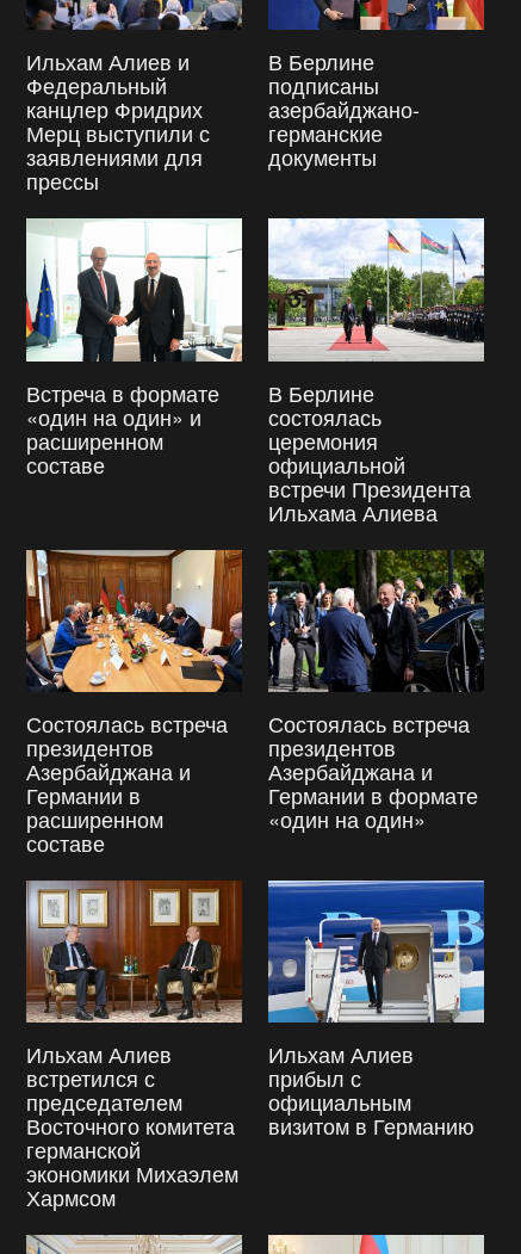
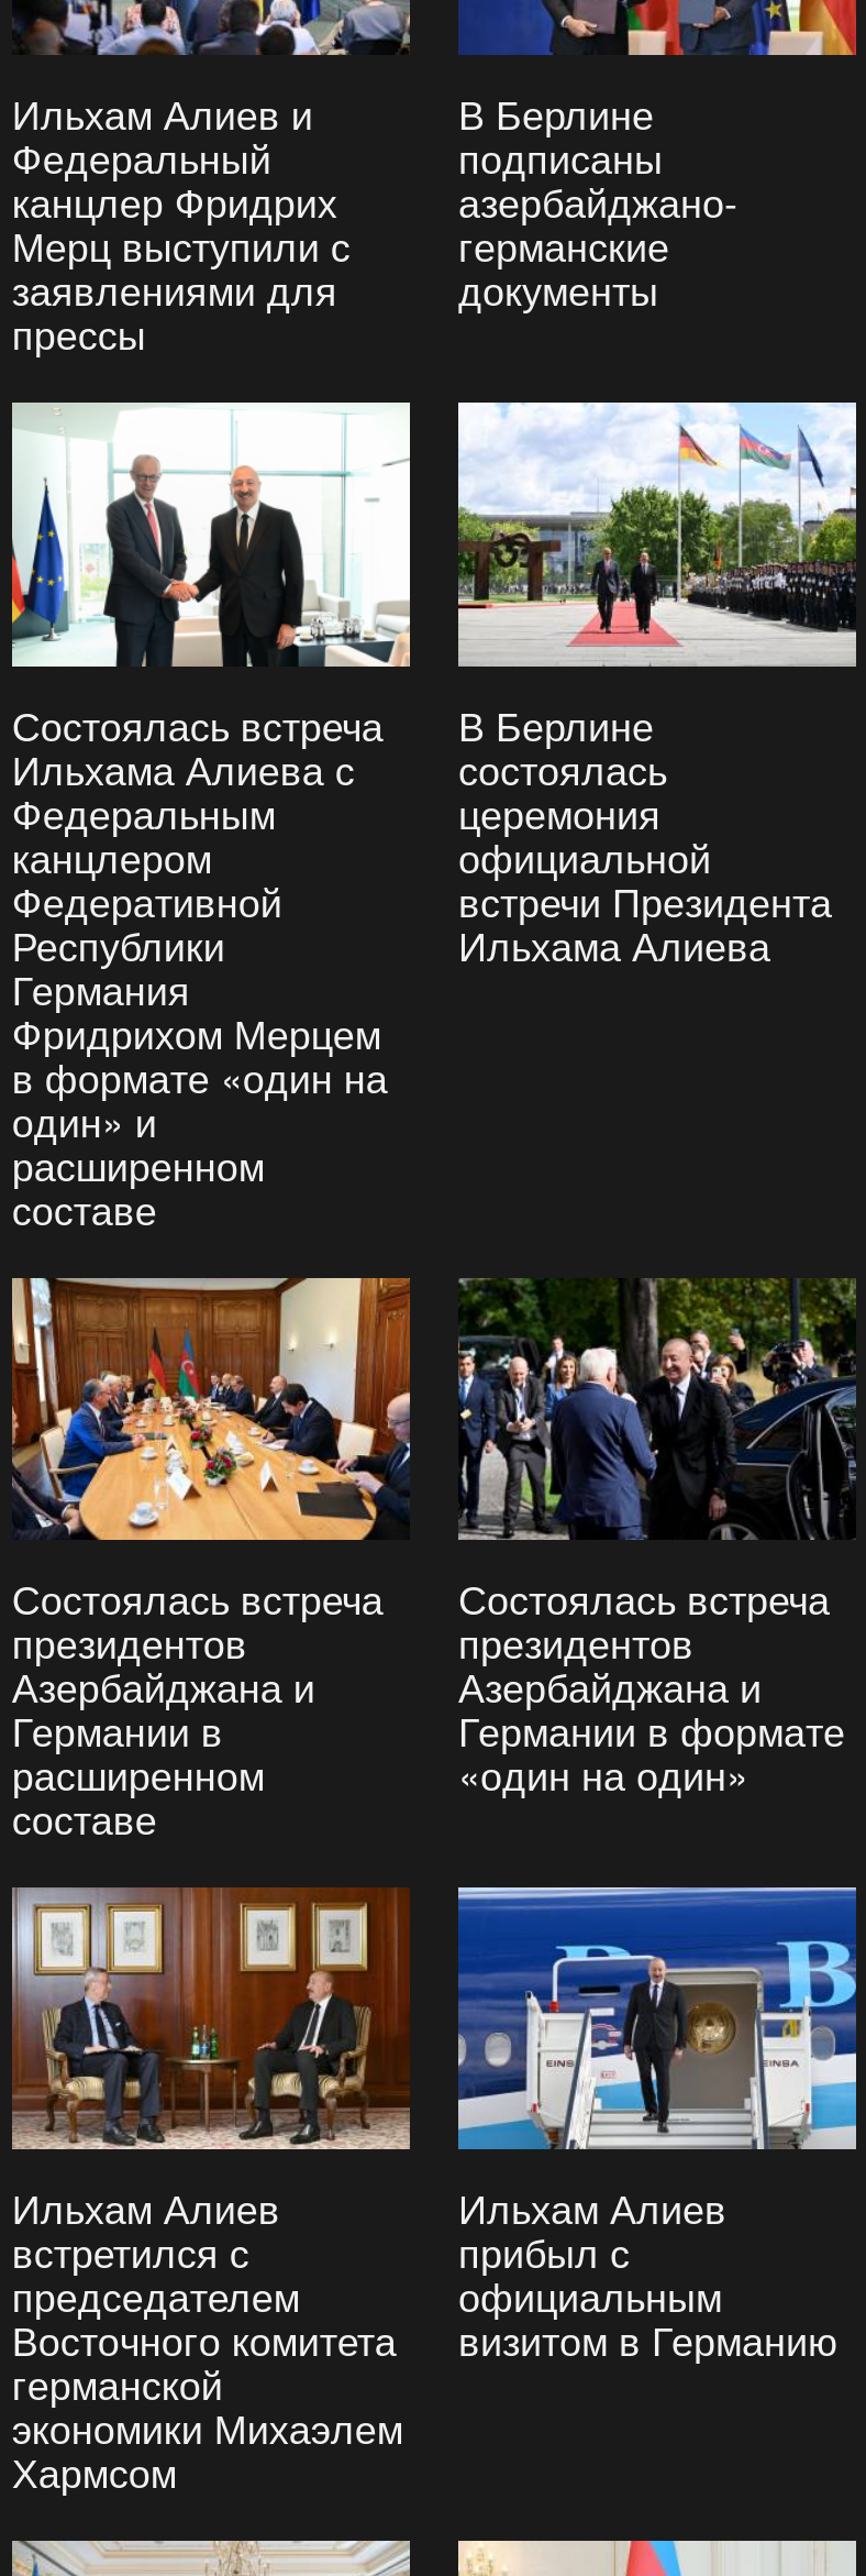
[26,377,219,432] Встреча в формате | «один на один» и -> [12,694,388,1148] Состоялась встреча | Ильхама Алиева с | Федеральным | канцлером | Федеративной | Республики | Германия | Фридрихом Мерцем | в формате «один на | один» и
moved [26,424,163,479] -> [12,1134,265,1236]: расширенном | составе

